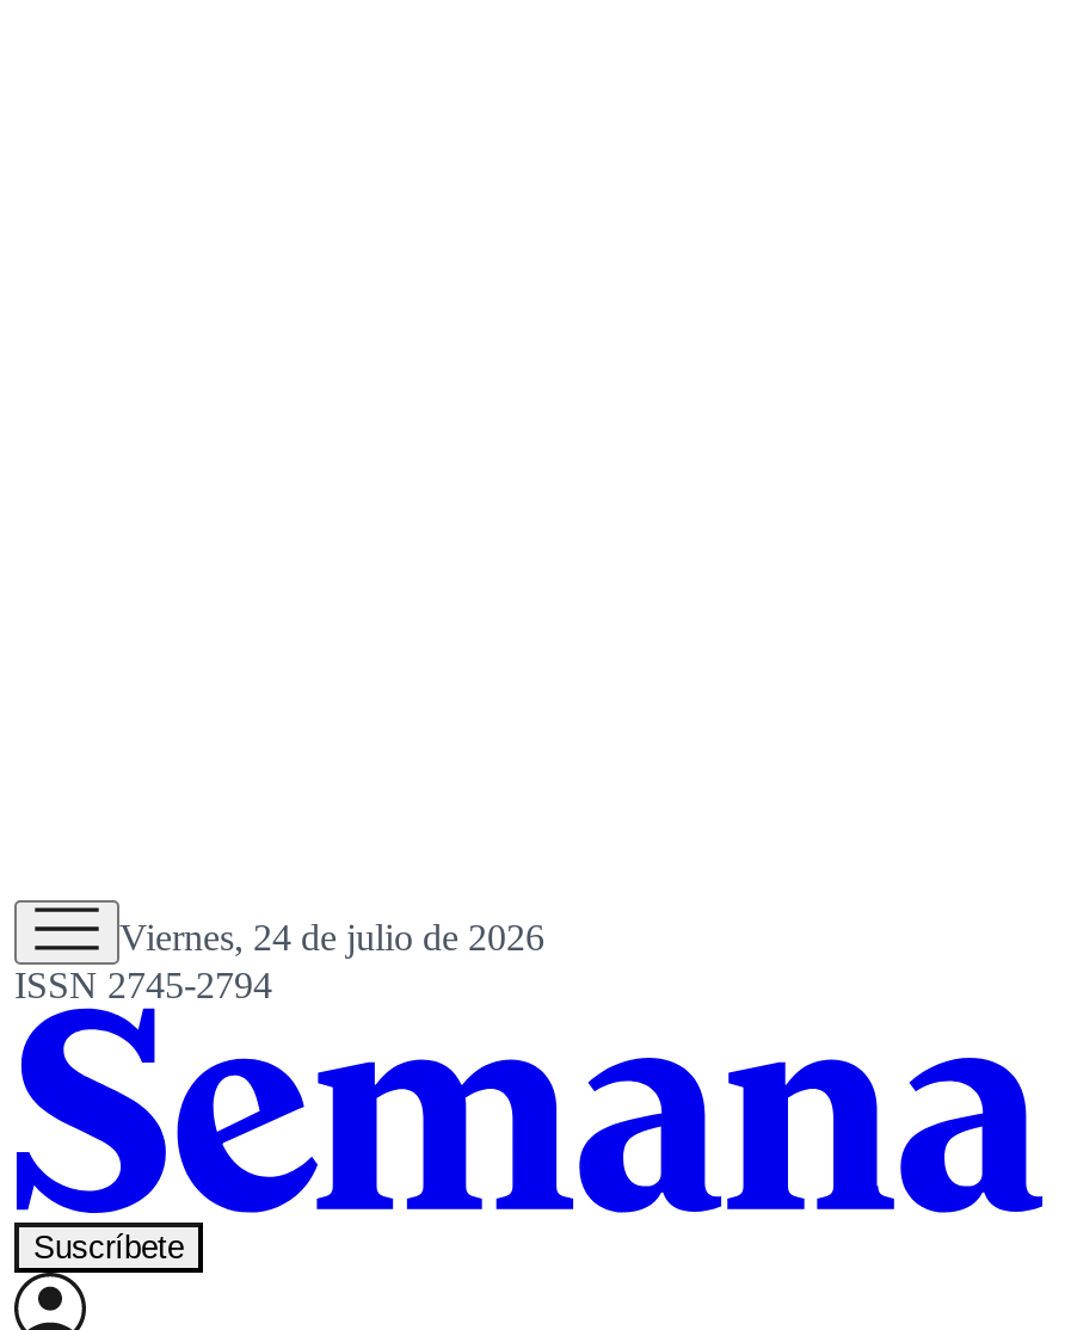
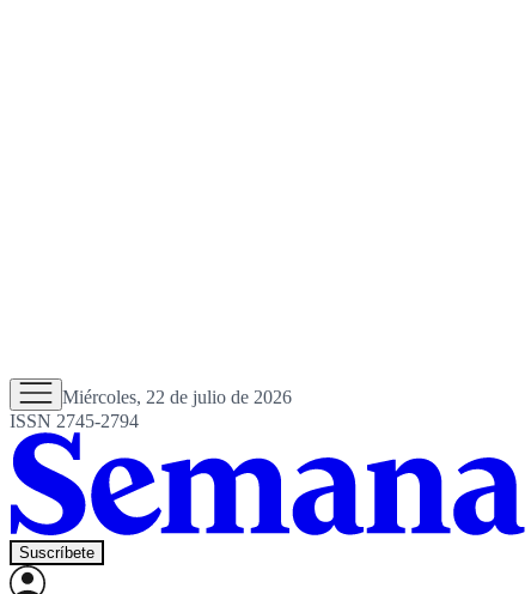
[119,917,544,958] Viernes, 24 de julio de 2026 -> [62,387,292,407] Miércoles, 22 de julio de 2026

